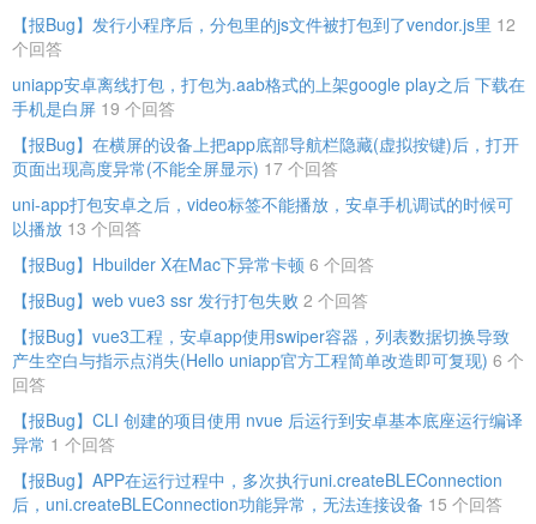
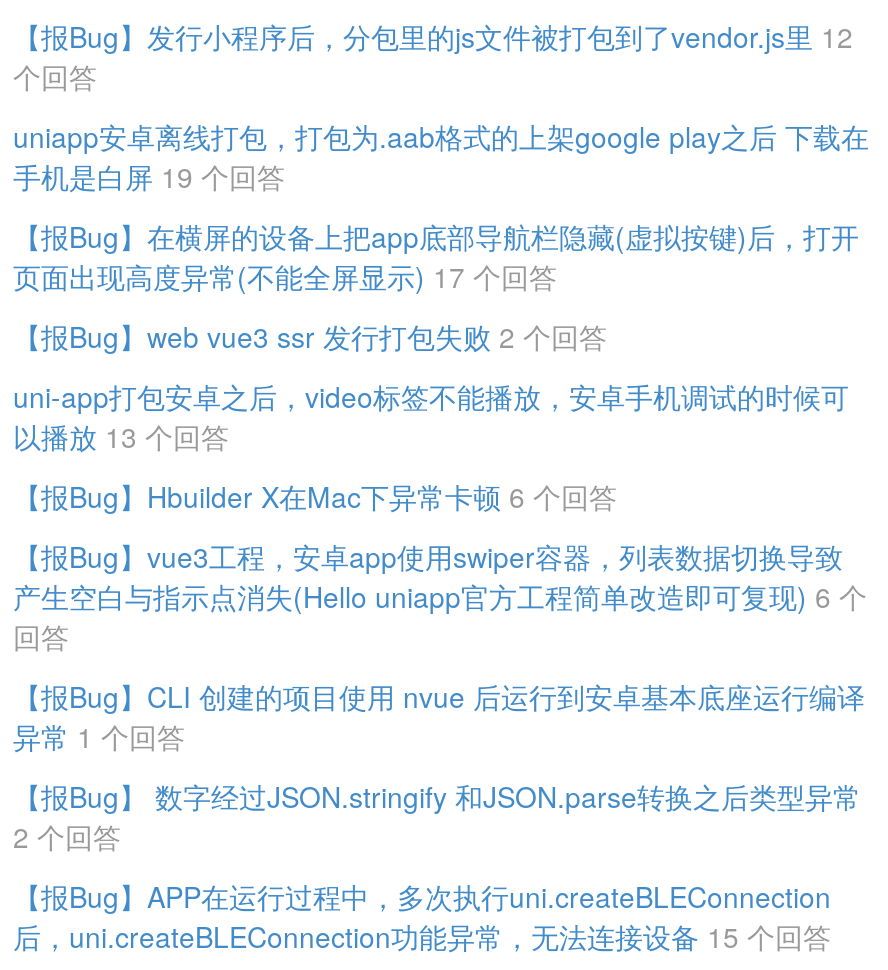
moved [12,288,368,312] -> [13,316,607,356]: 【报Bug】web vue3 ssr 发行打包失败 2 个回答
none -> [13,776,861,856] 【报Bug】 数字经过JSON.stringify 和JSON.parse转换之后类型异常 | 2 个回答

